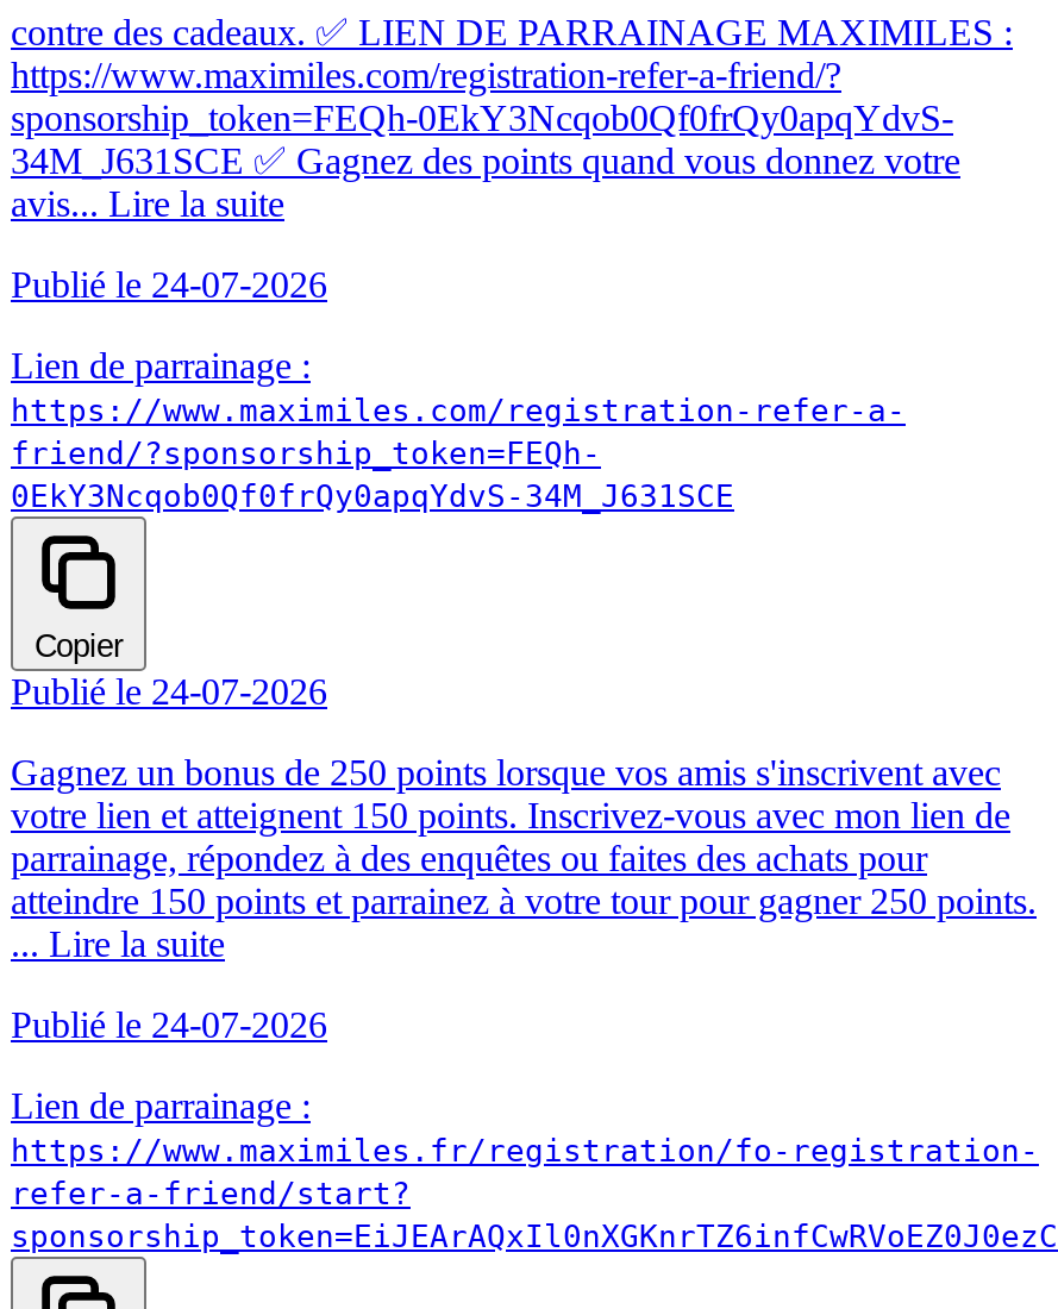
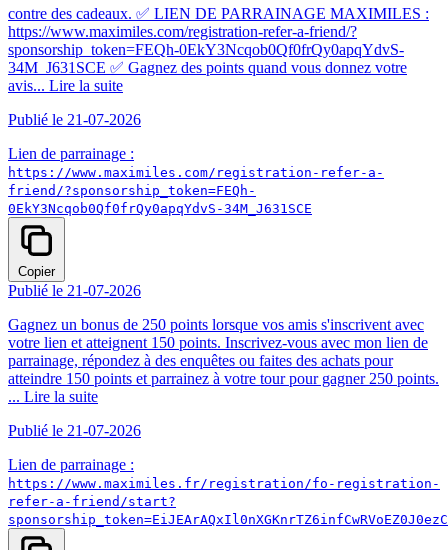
[11,263,327,304] Publié le 24-07-2026 -> [8,111,141,128] Publié le 21-07-2026
[11,670,327,711] Publié le 24-07-2026 -> [8,282,141,299] Publié le 21-07-2026
[11,1003,327,1044] Publié le 24-07-2026 -> [8,422,141,439] Publié le 21-07-2026

